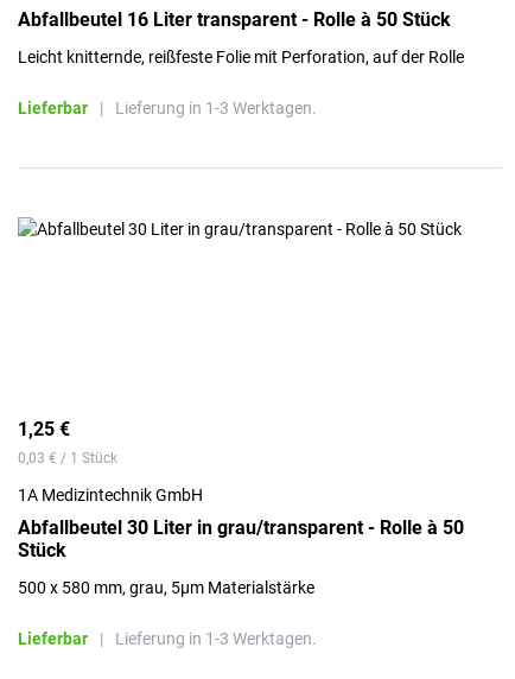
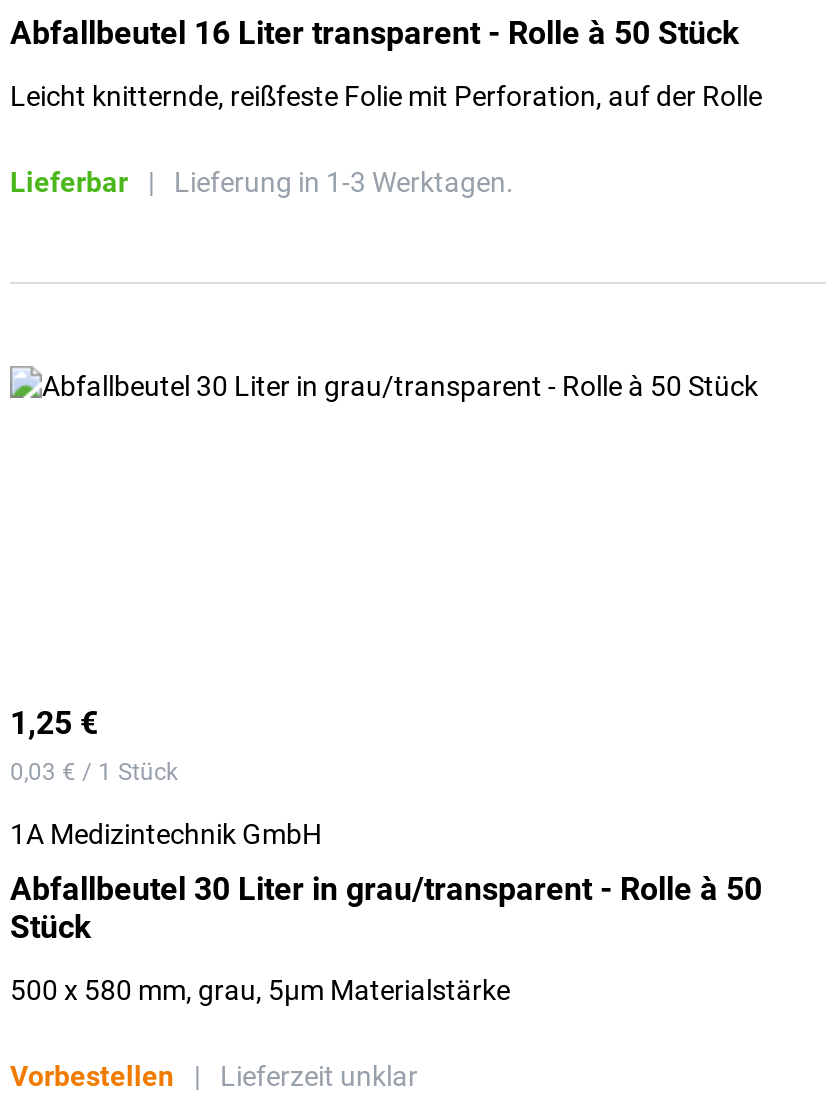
[18,629,88,648] Lieferbar -> [10,1060,174,1092] Vorbestellen
[115,629,317,648] Lieferung in 1-3 Werktagen. -> [220,1060,418,1092] Lieferzeit unklar

